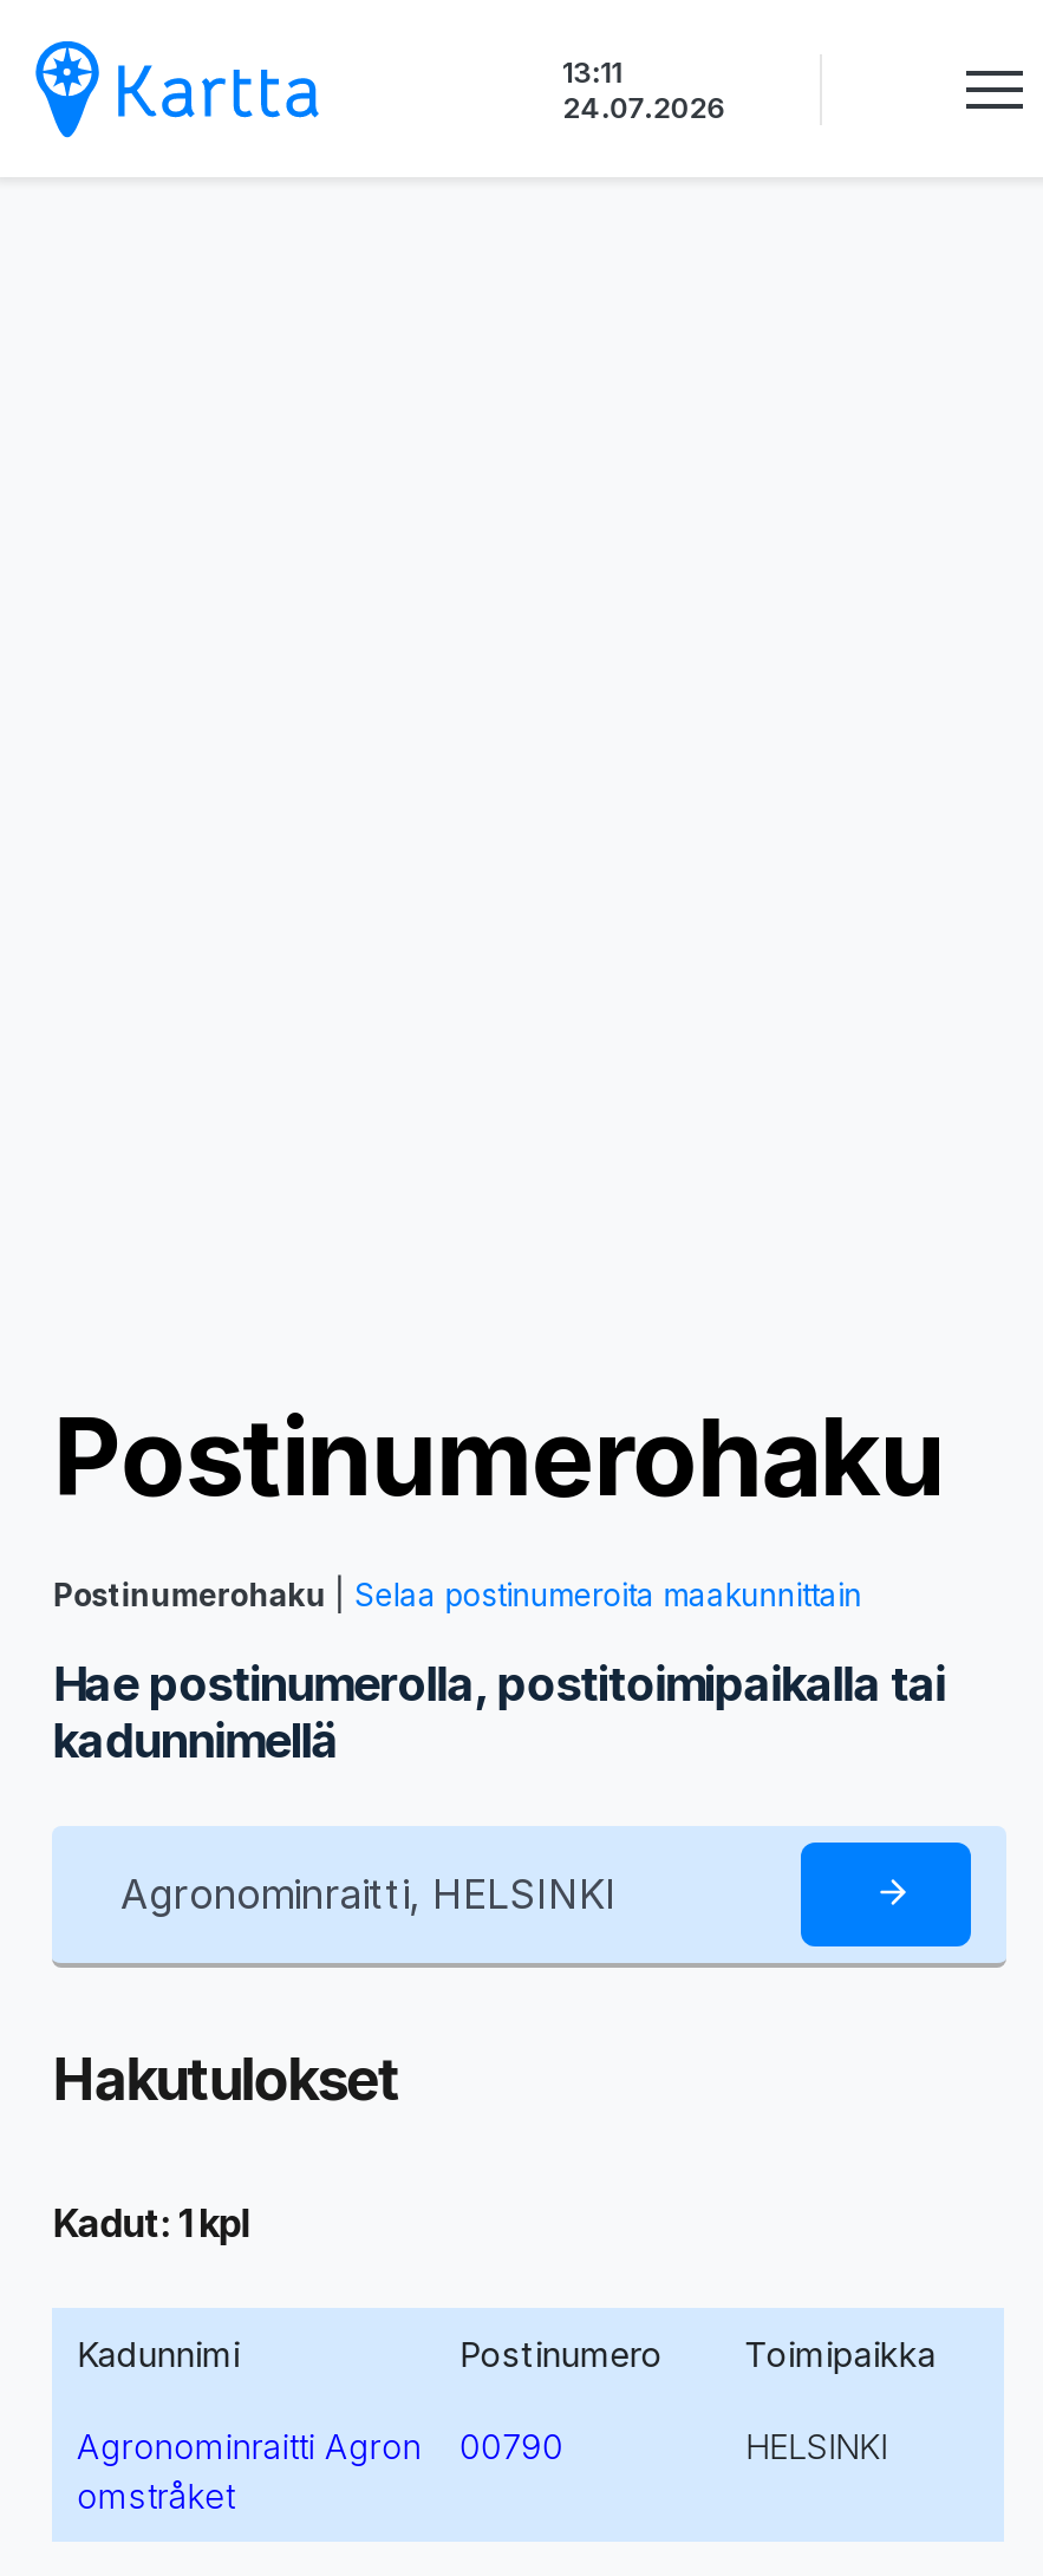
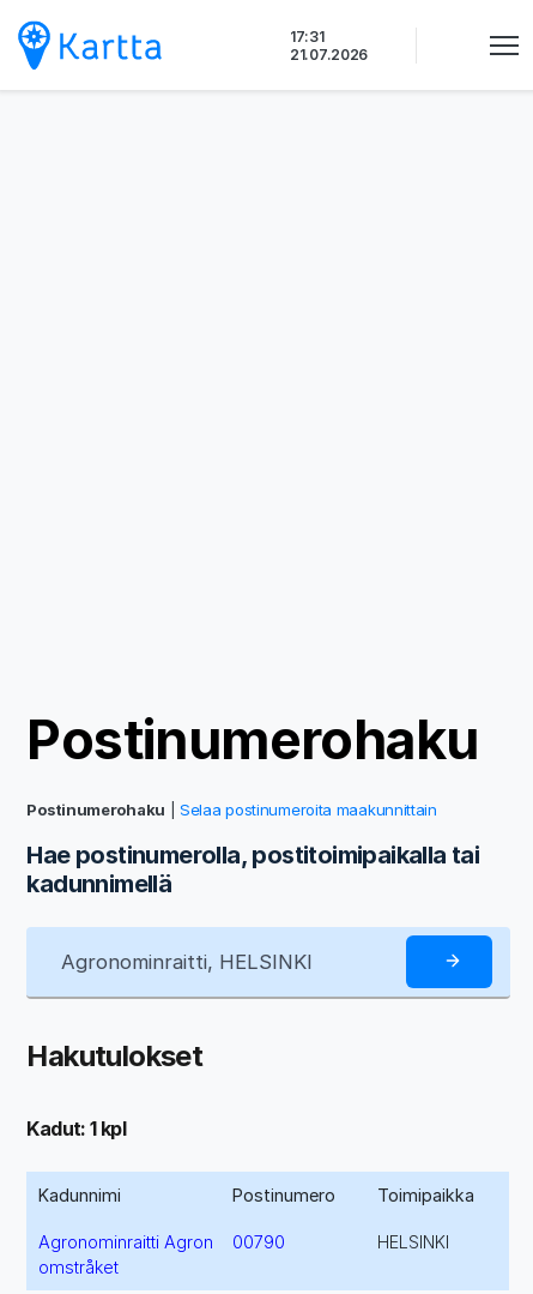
[562,53,622,89] 13:11 -> [290,27,324,45] 17:31
[562,89,725,124] 24.07.2026 -> [290,45,368,63] 21.07.2026

